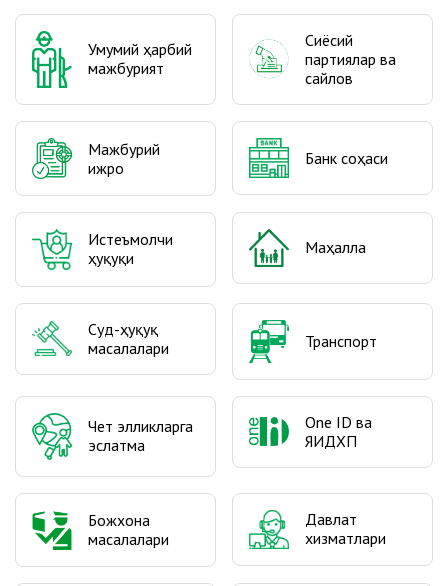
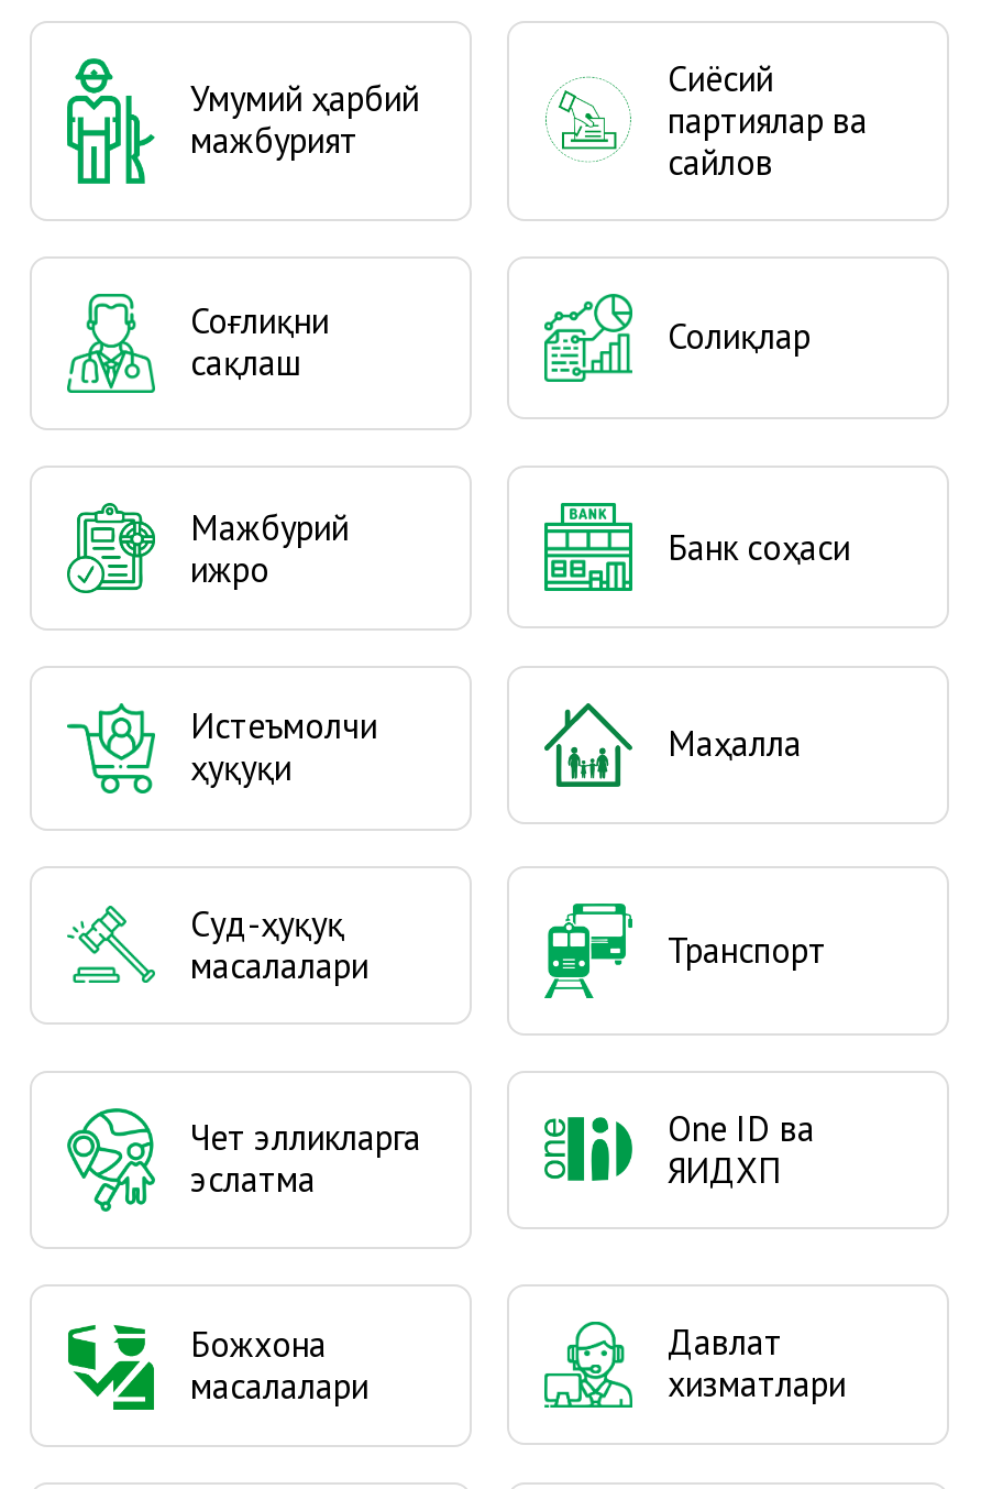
none -> [65,292,329,395] [image] | Соғлиқни | сақлаш
none -> [542,292,811,382] [image] | Солиқлар

